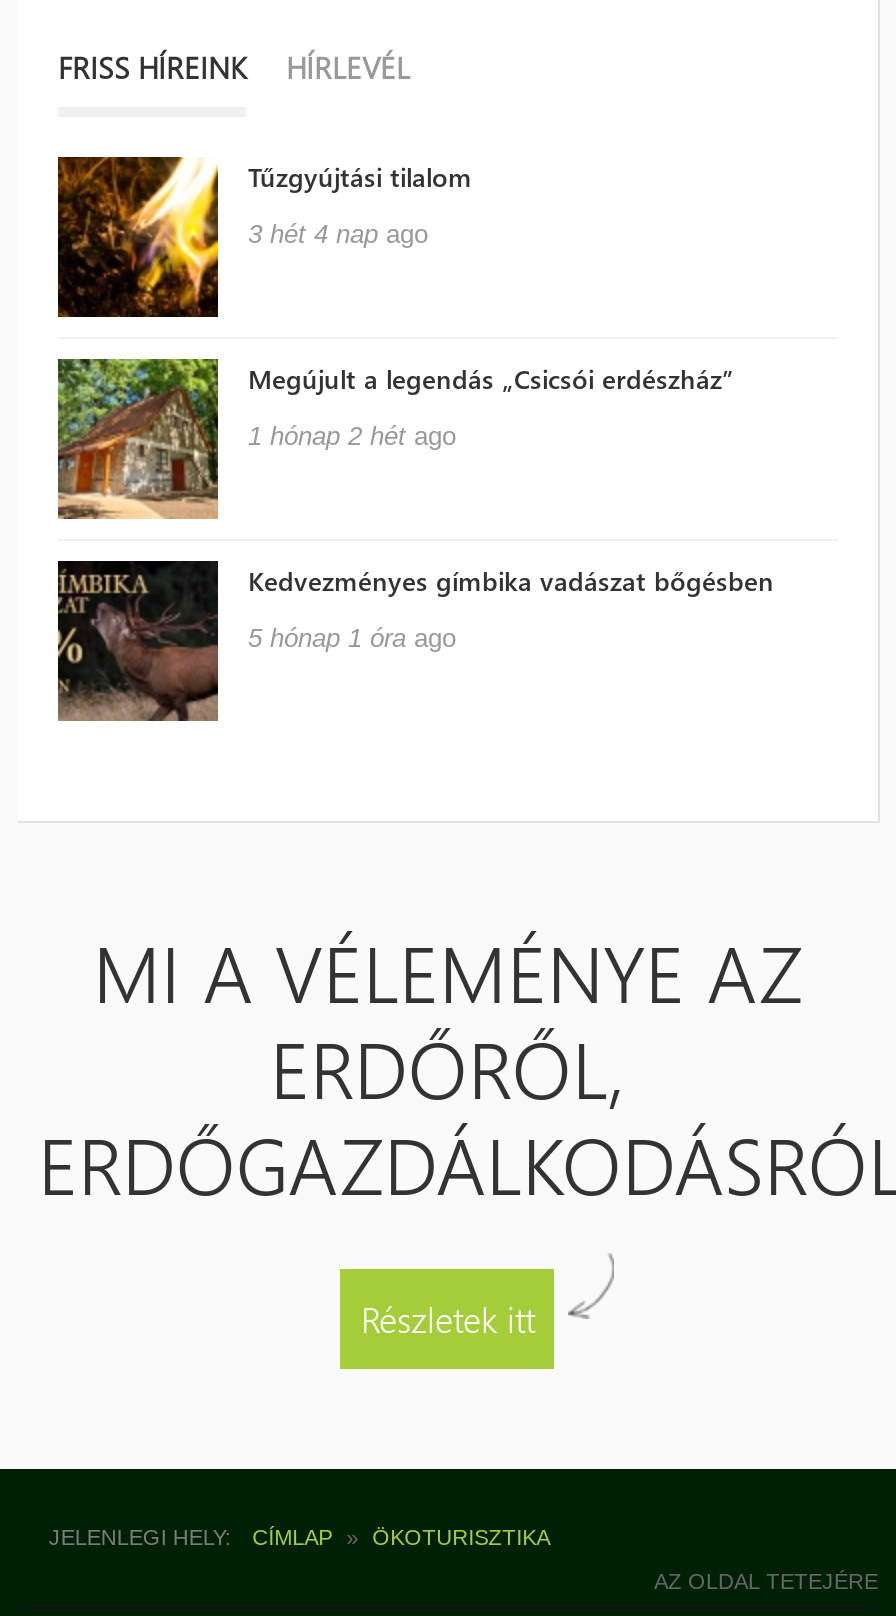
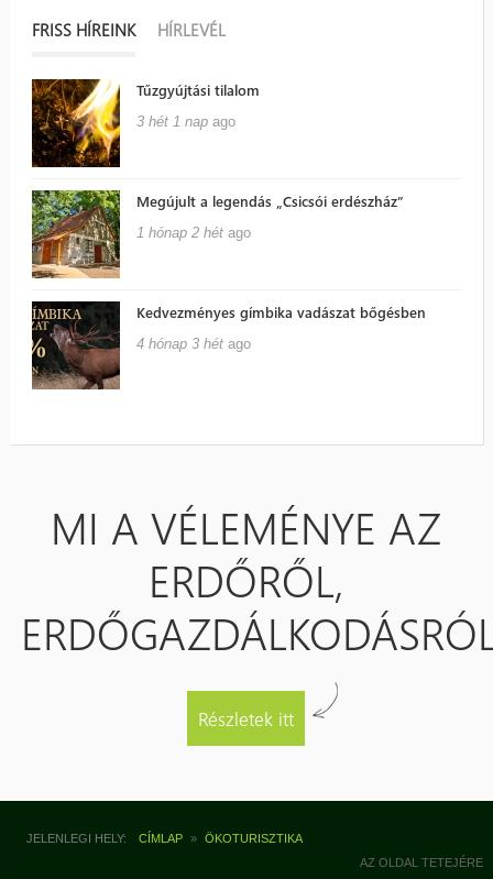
[248,218,428,248] 3 hét 4 nap ago -> [136,113,235,129] 3 hét 1 nap ago
[248,622,456,652] 5 hónap 1 óra ago -> [136,335,251,352] 4 hónap 3 hét ago

